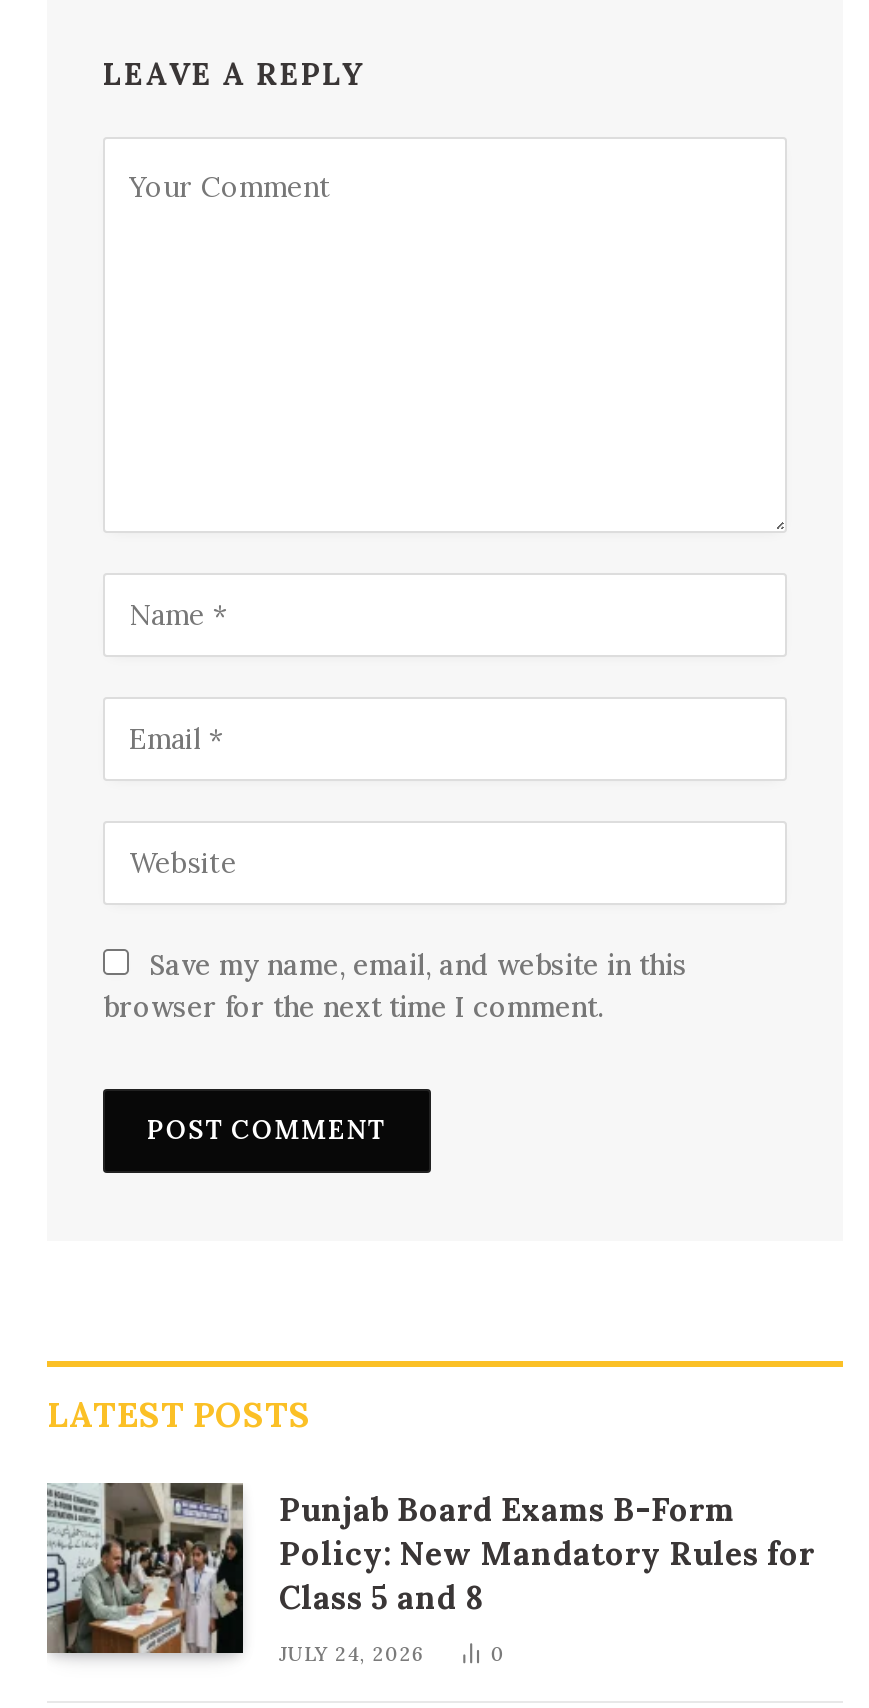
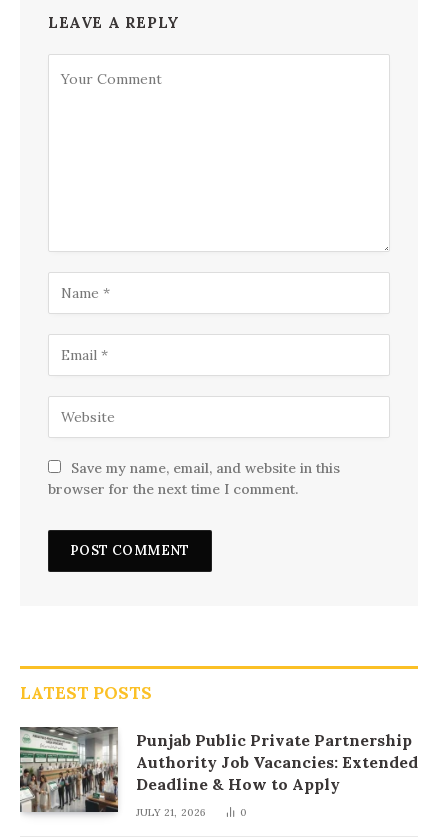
[47,1483,815,1655] [image] | Punjab Board Exams B-Form | Policy: New Mandatory Rules for | Class 5 and 8 -> [20,726,418,812] [image] | Punjab Public Private Partnership | Authority Job Vacancies: Extended | Deadline & How to Apply
[279,1640,424,1666] JULY 24, 2026 -> [136,806,207,819] JULY 21, 2026

